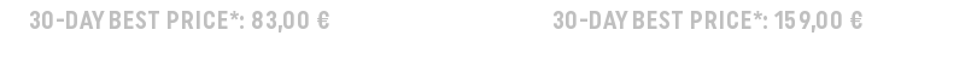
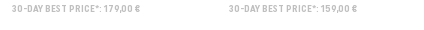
[29,7,328,34] 30-DAY BEST PRICE*: 83,00 € -> [12,3,140,14] 30-DAY BEST PRICE*: 179,00 €

